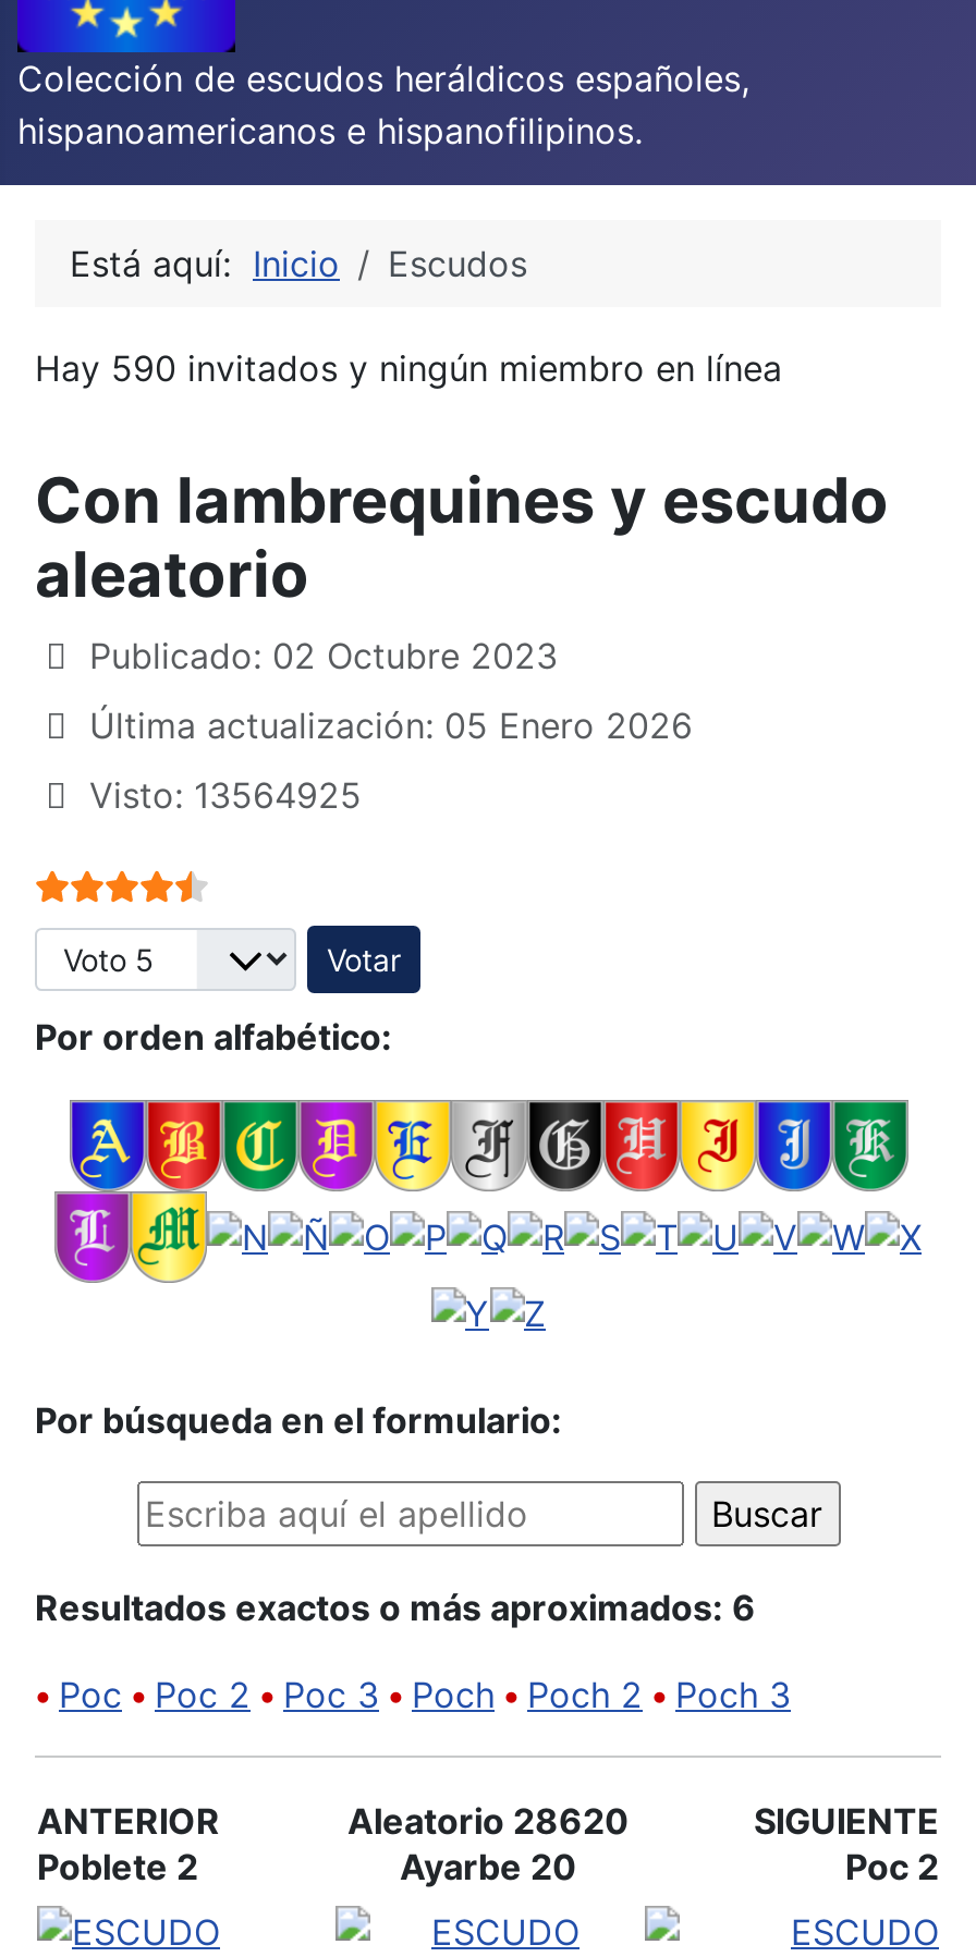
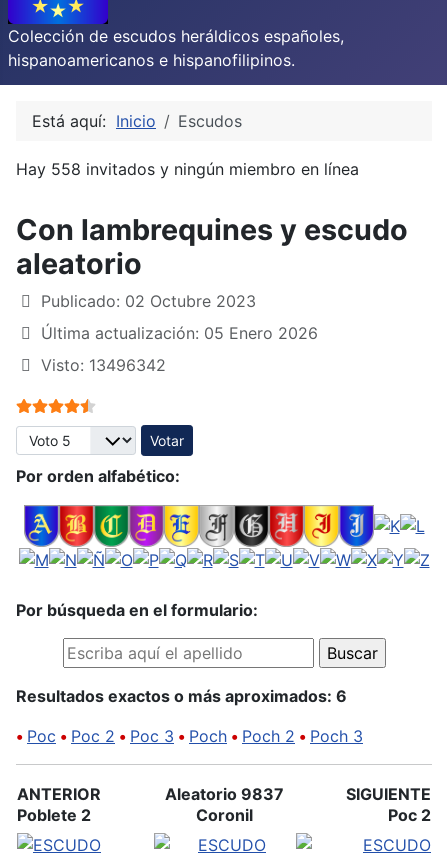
[35,346,782,389] Hay 590 invitados y ningún miembro en línea -> [16,159,359,179] Hay 558 invitados y ningún miembro en línea
[89,773,362,816] Visto: 13564925 -> [41,355,166,375] Visto: 13496342
[57,1098,922,1333] [image] -> [18,505,430,569] [image]
[347,1799,629,1888] Aleatorio 28620 | Ayarbe 20 -> [164,784,283,825] Aleatorio 9837 | Coronil

